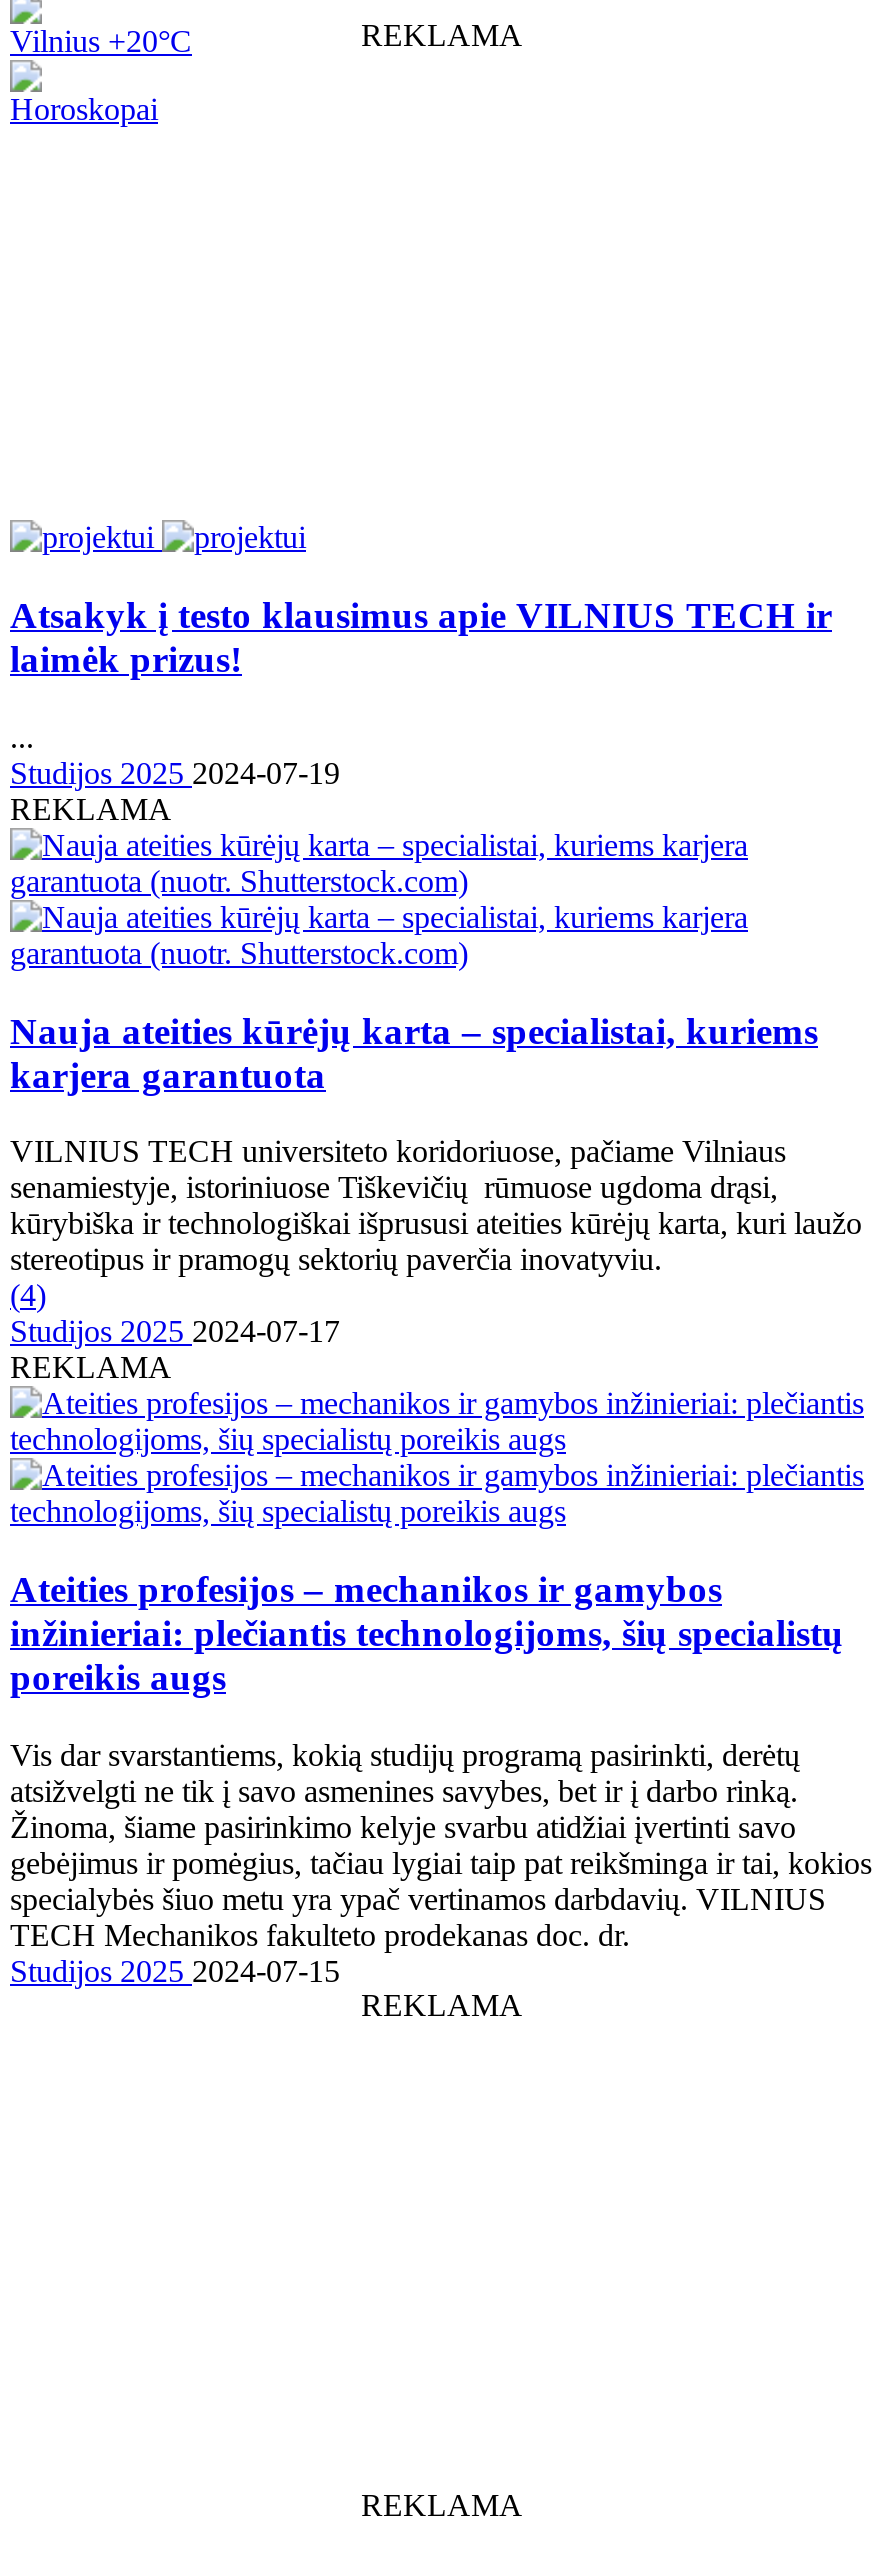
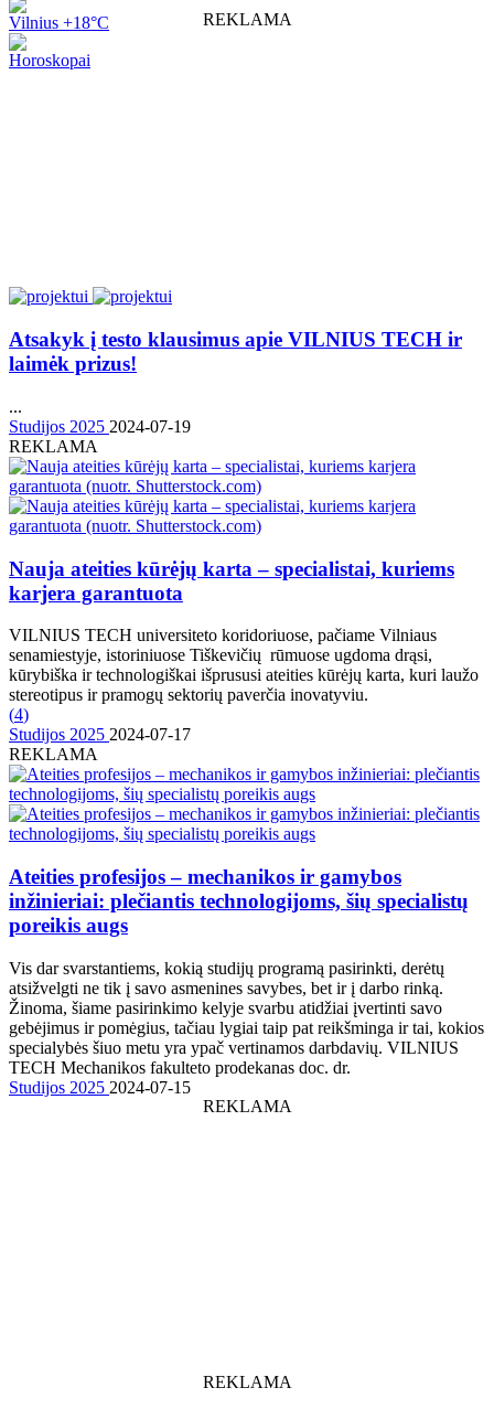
[10,24,192,58] Vilnius +20°C -> [9,13,109,32] Vilnius +18°C

